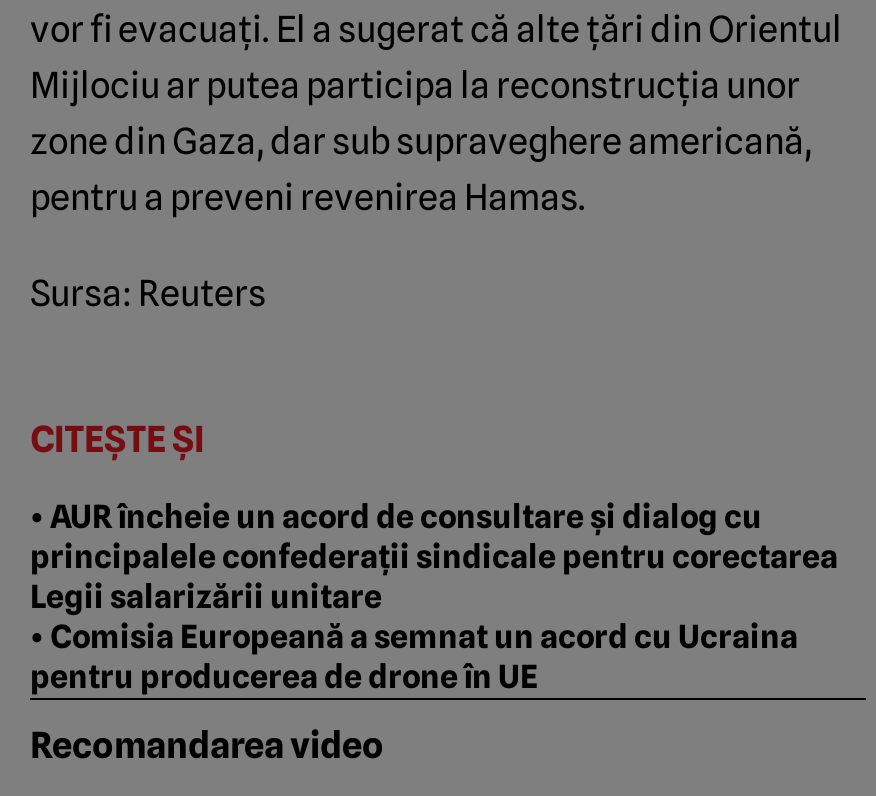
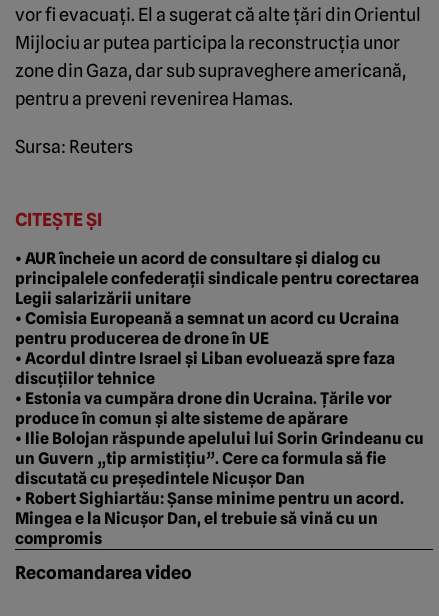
none -> [15,349,424,548] • Acordul dintre Israel și Liban evoluează spre faza | discuțiilor tehnice | • Estonia va cumpăra drone din Ucraina. Țările vor | produce în comun și alte sisteme de apărare | • Ilie Bolojan răspunde apelului lui Sorin Grindeanu cu | un Guvern „tip armistițiu”. Cere ca formula să fie | discutată cu președintele Nicușor Dan | • Robert Sighiartău: Șanse minime pentru un acord. | Mingea e la Nicușor Dan, el trebuie să vină cu un | compromis

